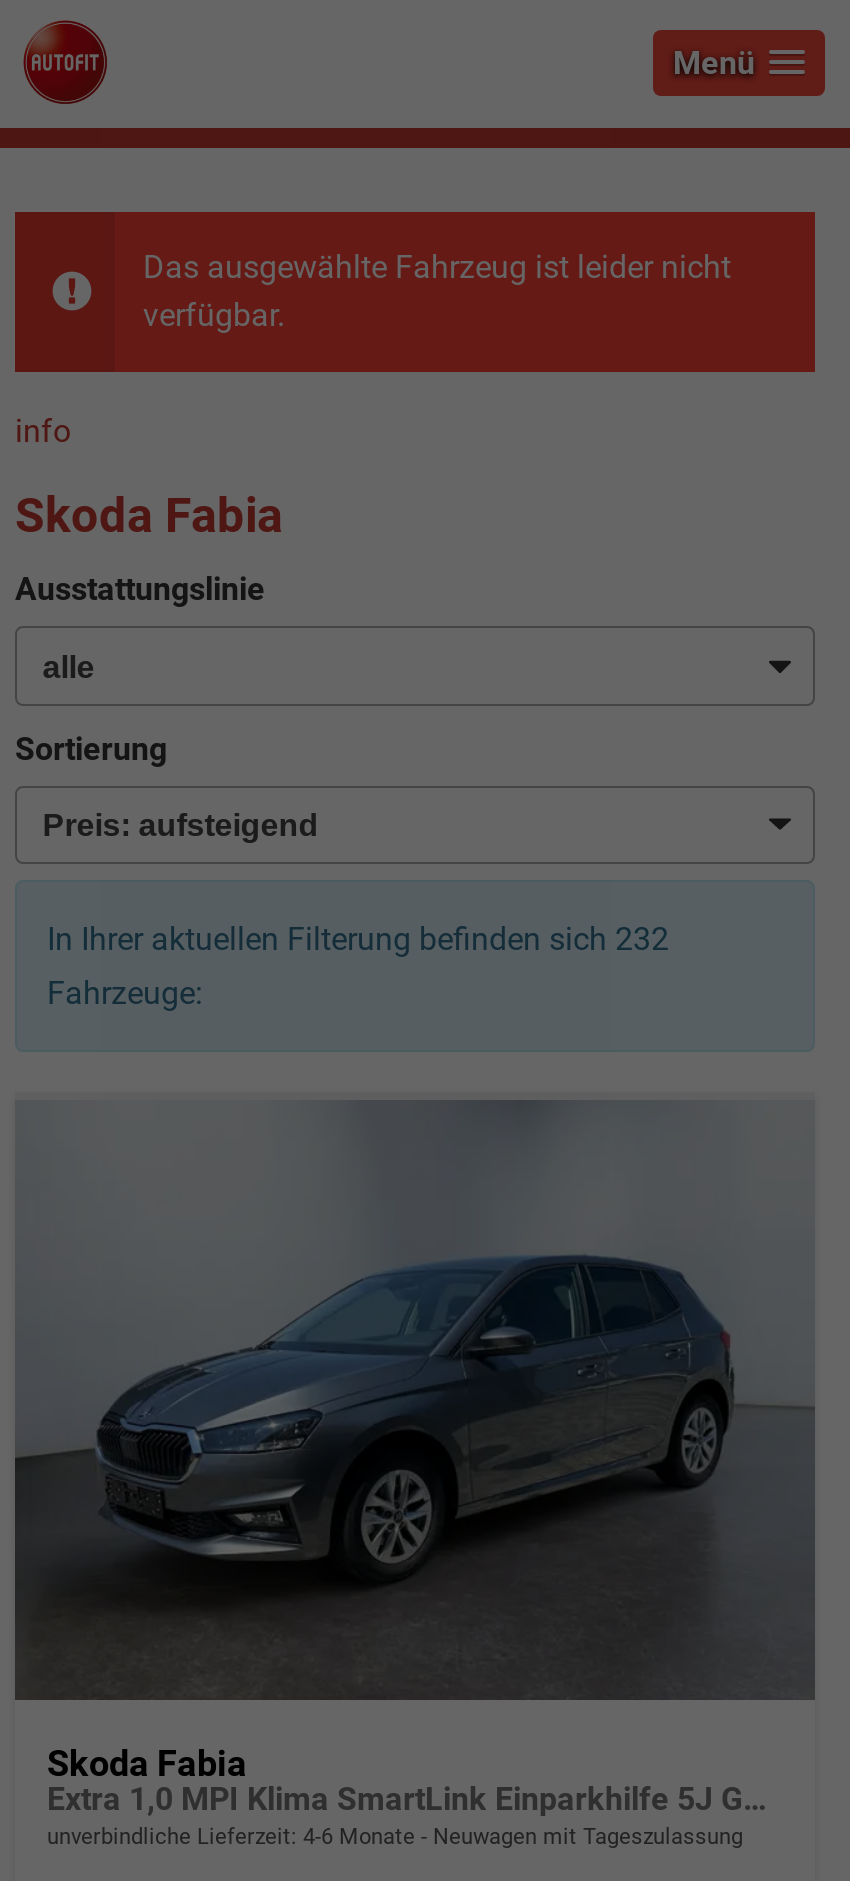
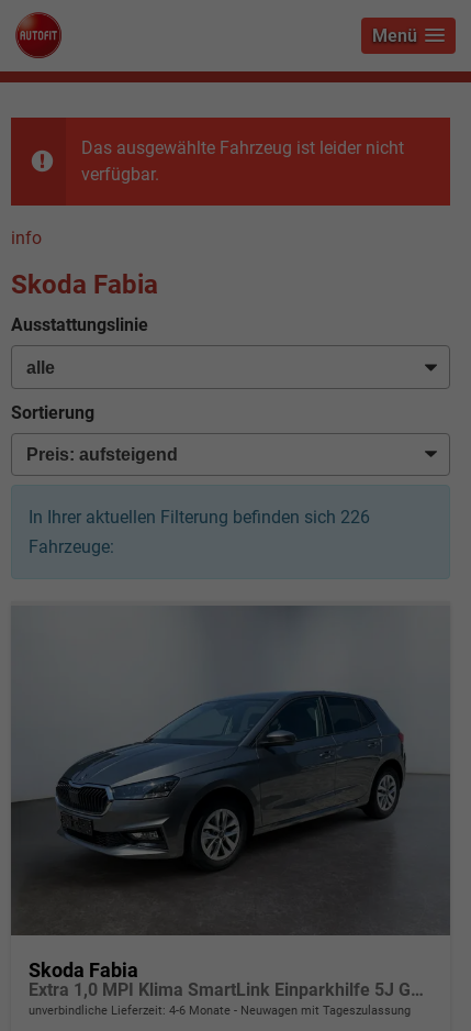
[47,920,669,958] In Ihrer aktuellen Filterung befinden sich 232 -> [29,507,370,528] In Ihrer aktuellen Filterung befinden sich 226

